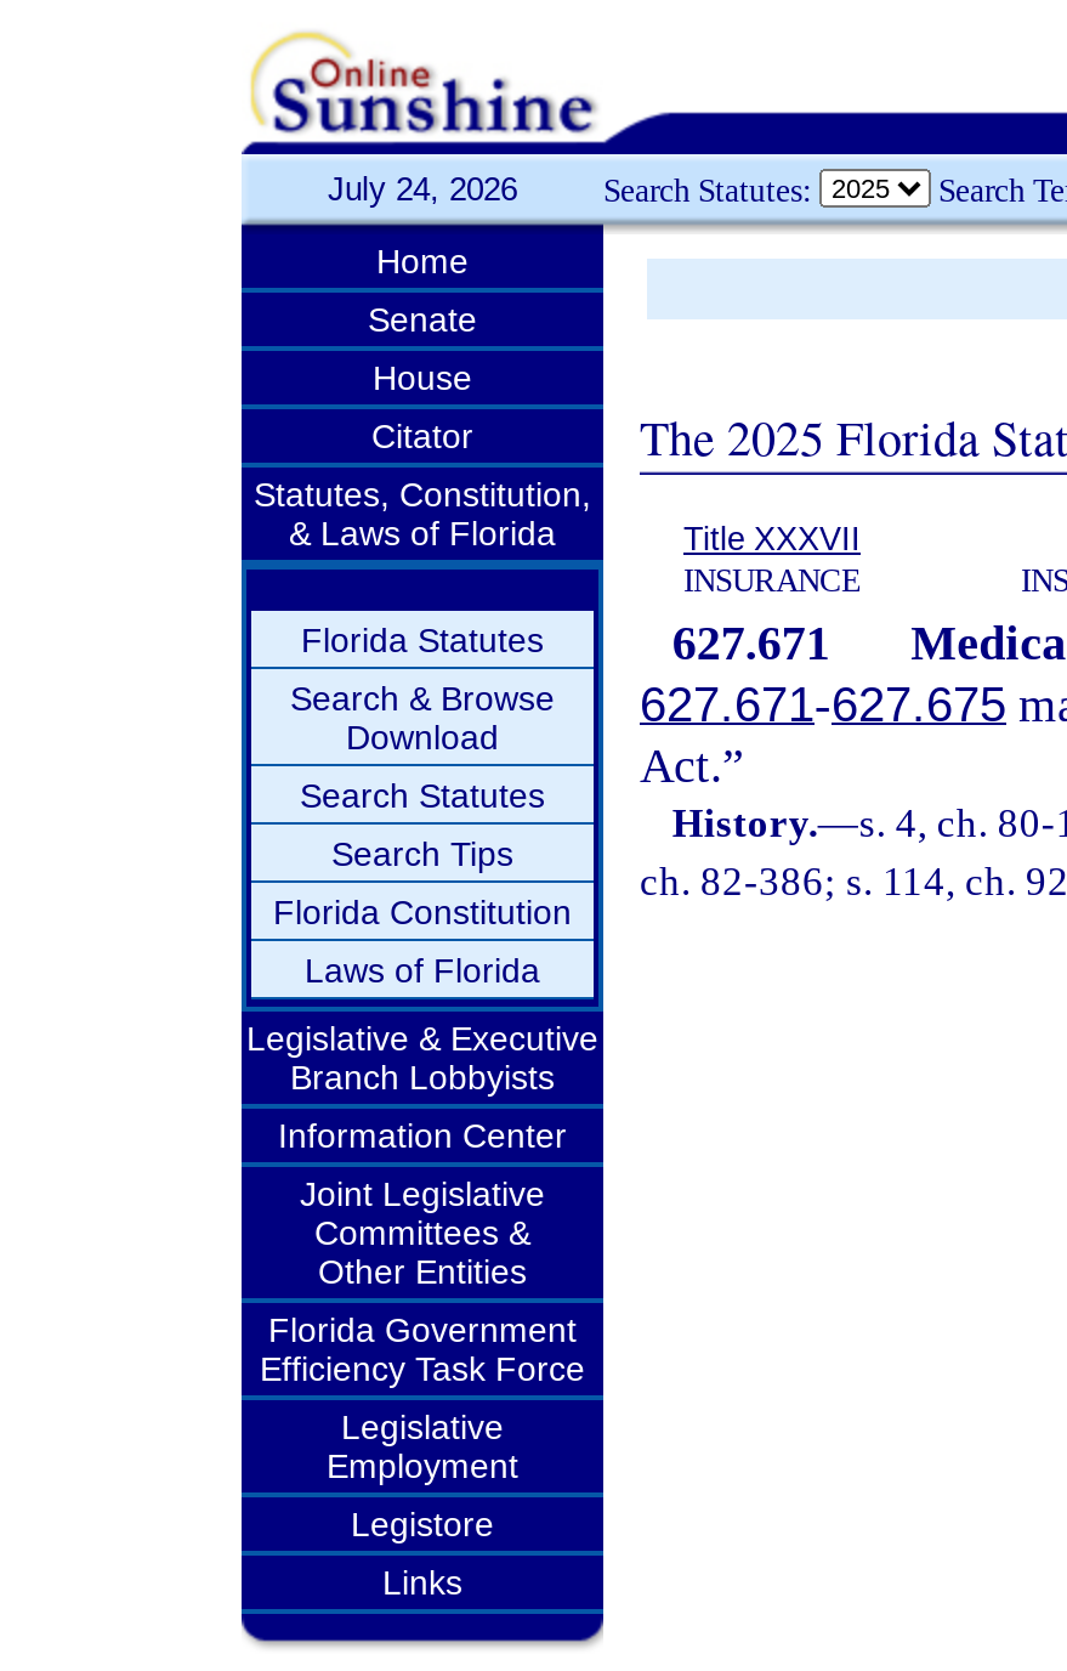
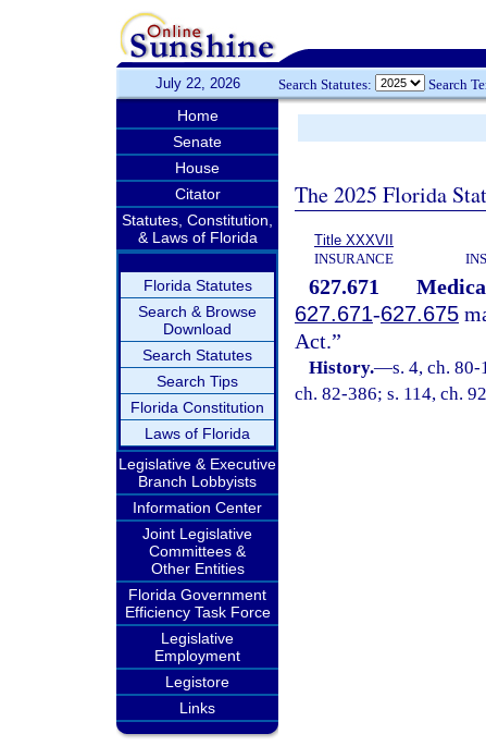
[328,171,517,208] July 24, 2026 -> [155,75,240,91] July 22, 2026

